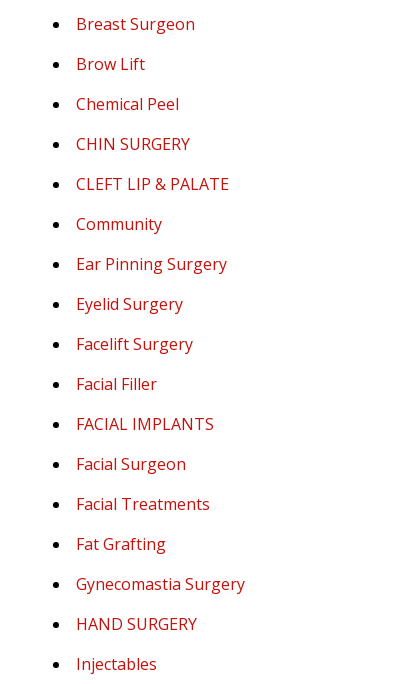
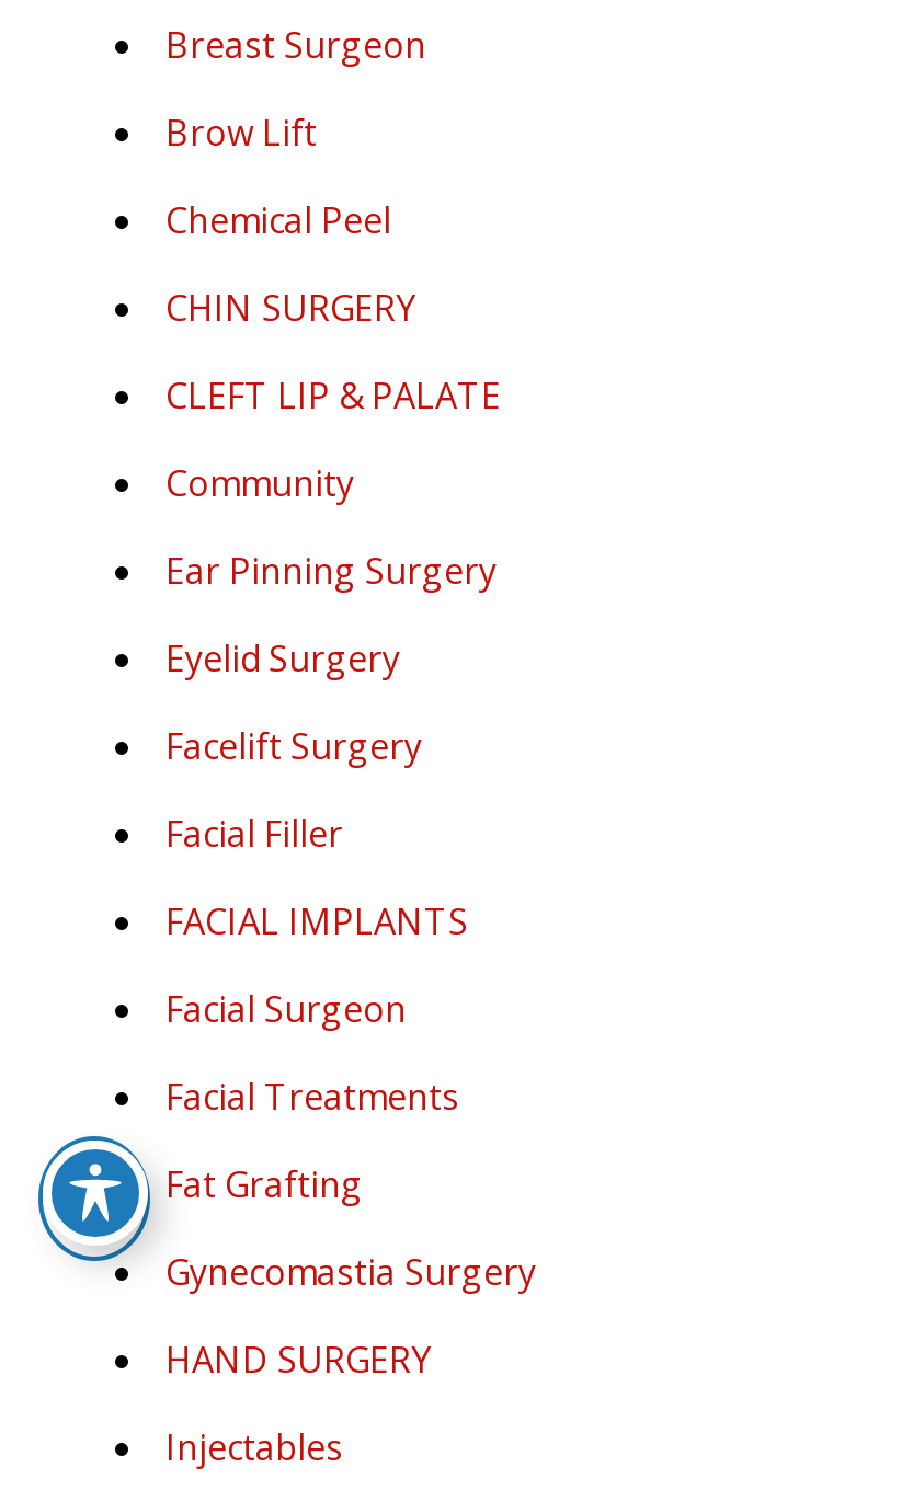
none -> [34,1134,166,1268] [image]

